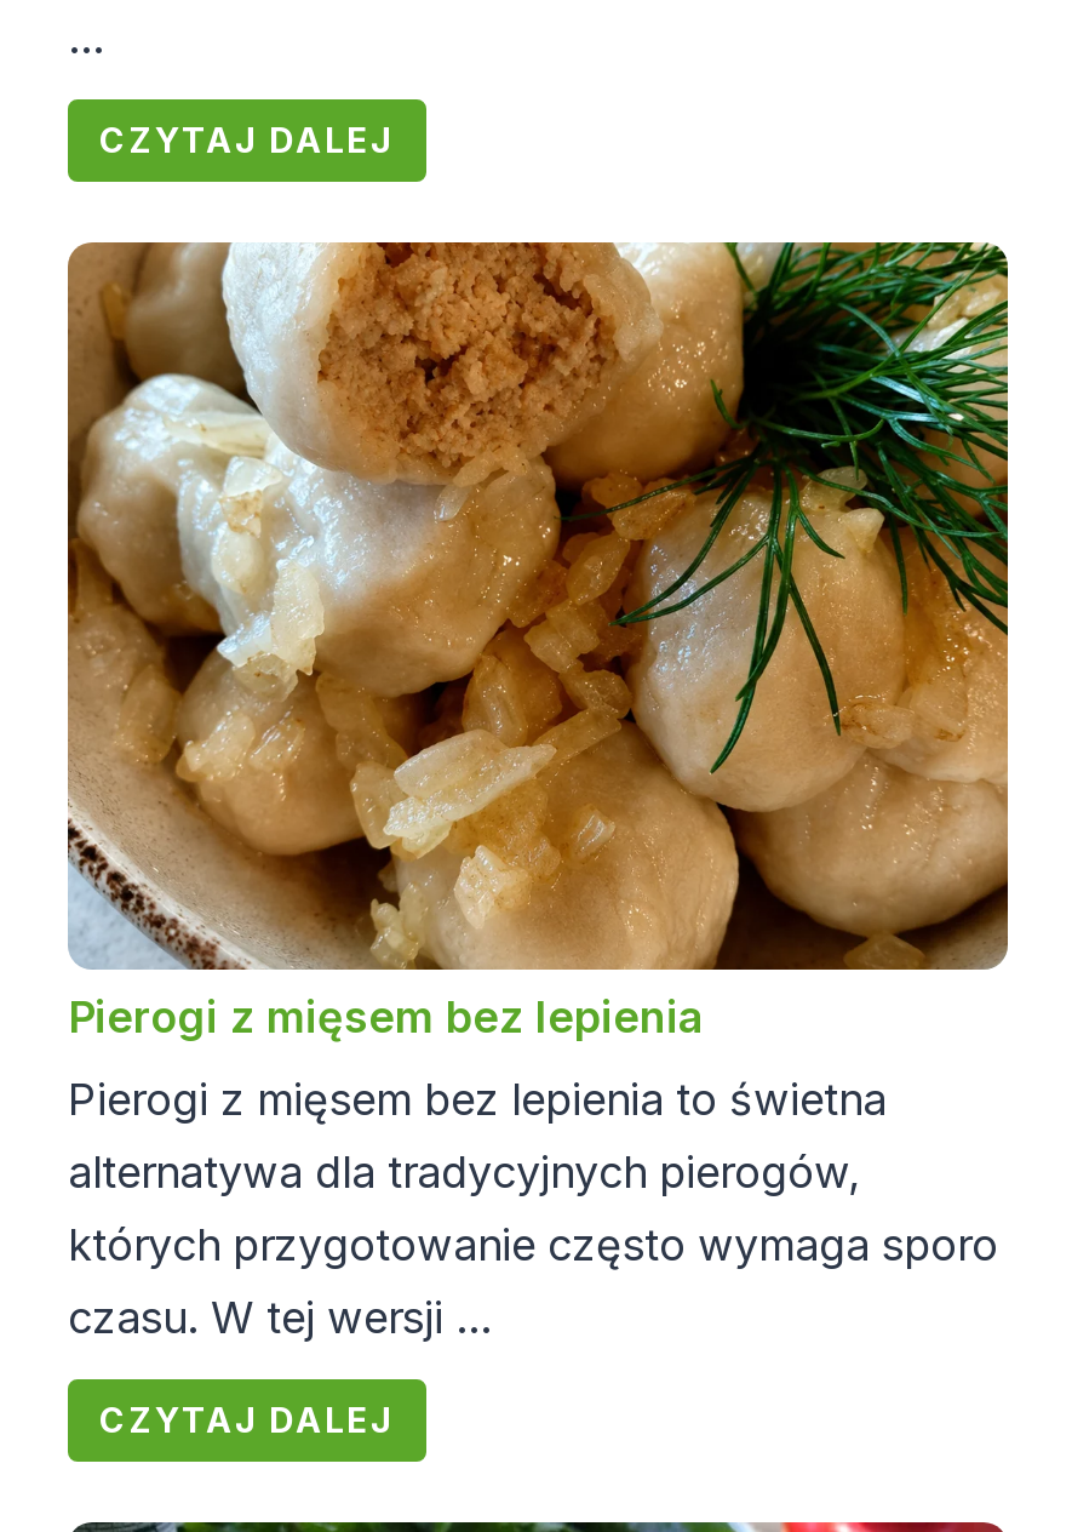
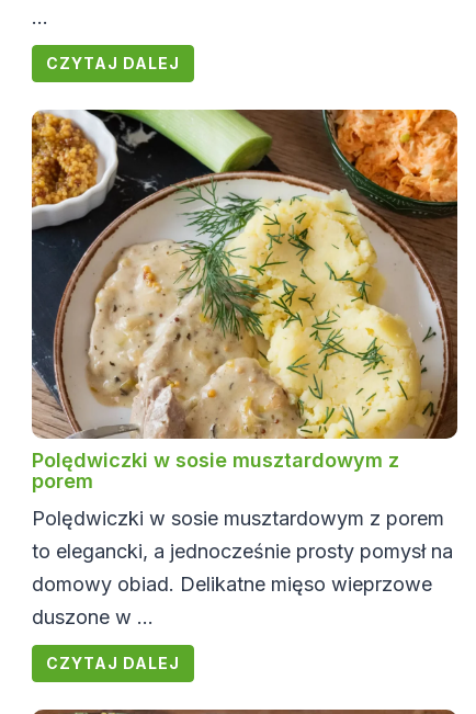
[65,240,1010,1043] [image] | Pierogi z mięsem bez lepienia -> [31,109,458,493] [image] | Polędwiczki w sosie musztardowym z | porem
[68,1075,998,1344] Pierogi z mięsem bez lepienia to świetna | alternatywa dla tradycyjnych pierogów, | których przygotowanie często wymaga sporo | czasu. W tej wersji ... -> [32,507,453,629] Polędwiczki w sosie musztardowym z porem | to elegancki, a jednocześnie prosty pomysł na | domowy obiad. Delikatne mięso wieprzowe | duszone w ...

